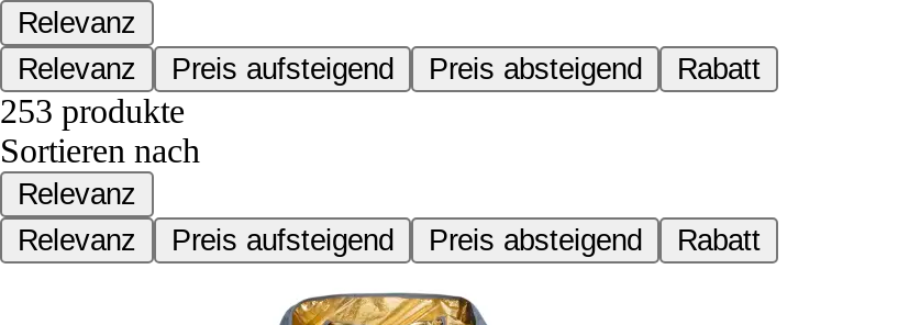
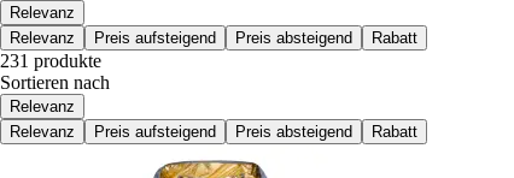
[0,93,185,130] 253 produkte -> [0,51,101,71] 231 produkte

